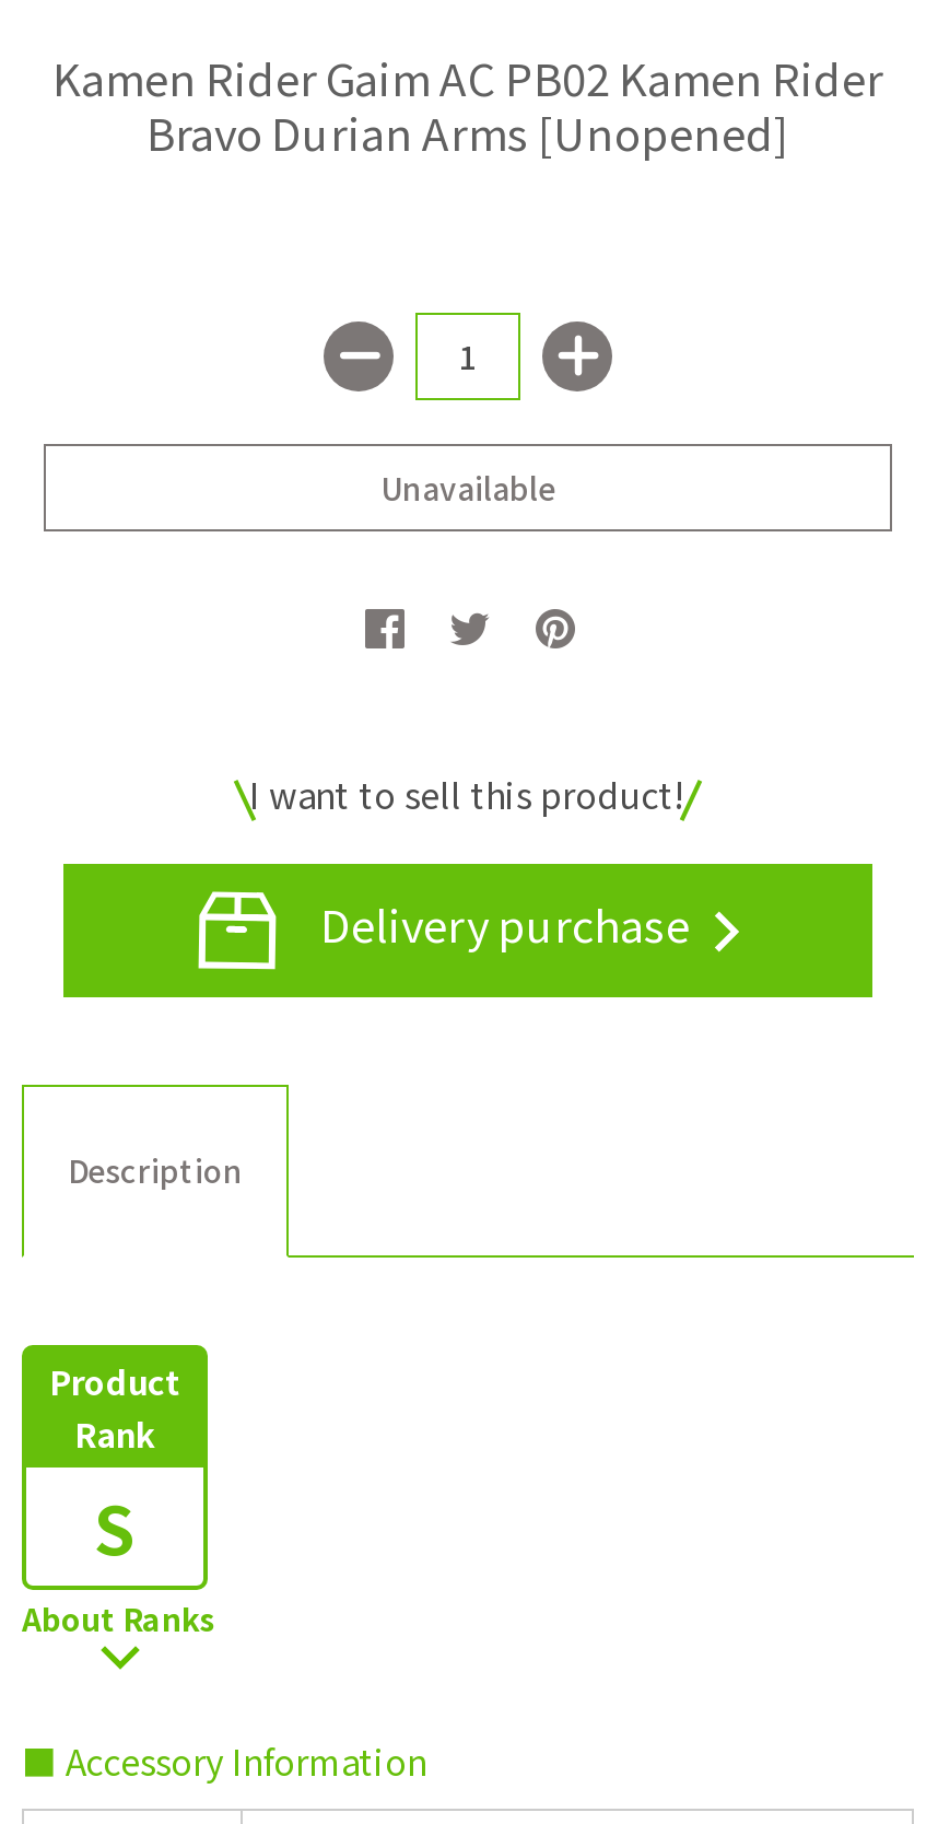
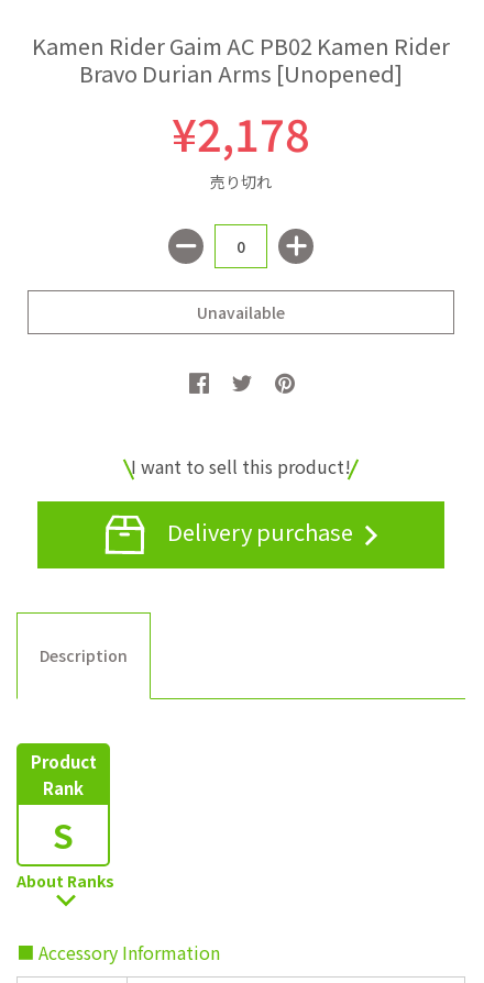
none -> [172,101,310,193] ¥2,178 | 売り切れ

